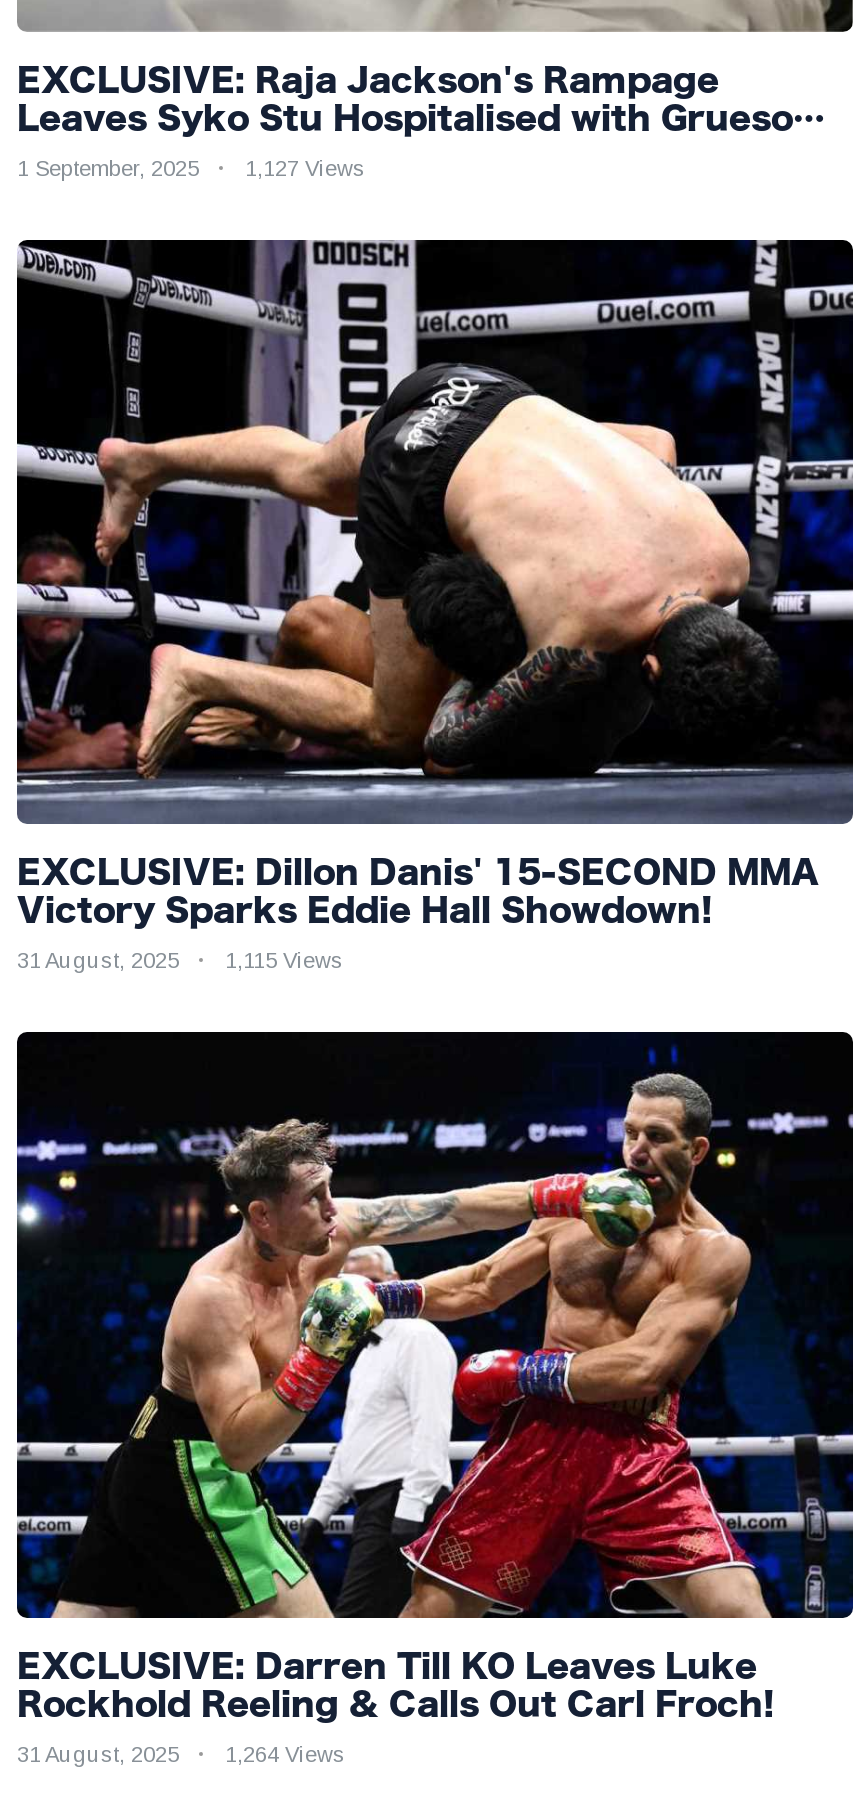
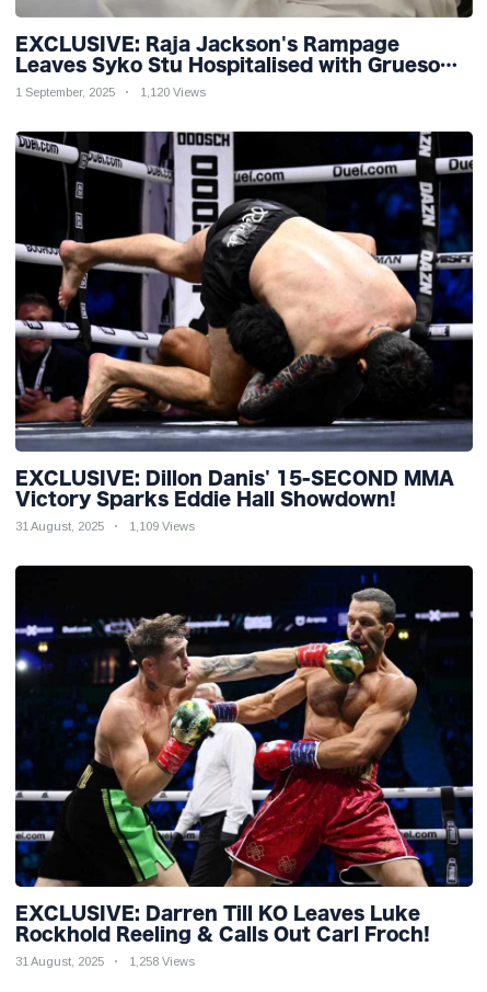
[245,156,365,180] 1,127 Views -> [140,85,206,98] 1,120 Views
[17,949,343,973] 31 August, 2025 1,115 Views -> [15,520,195,533] 31 August, 2025 1,109 Views
[17,1742,345,1766] 31 August, 2025 1,264 Views -> [15,955,195,968] 31 August, 2025 1,258 Views

